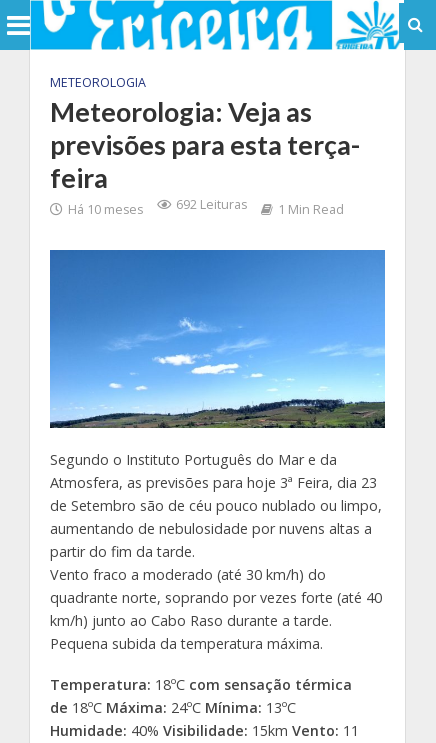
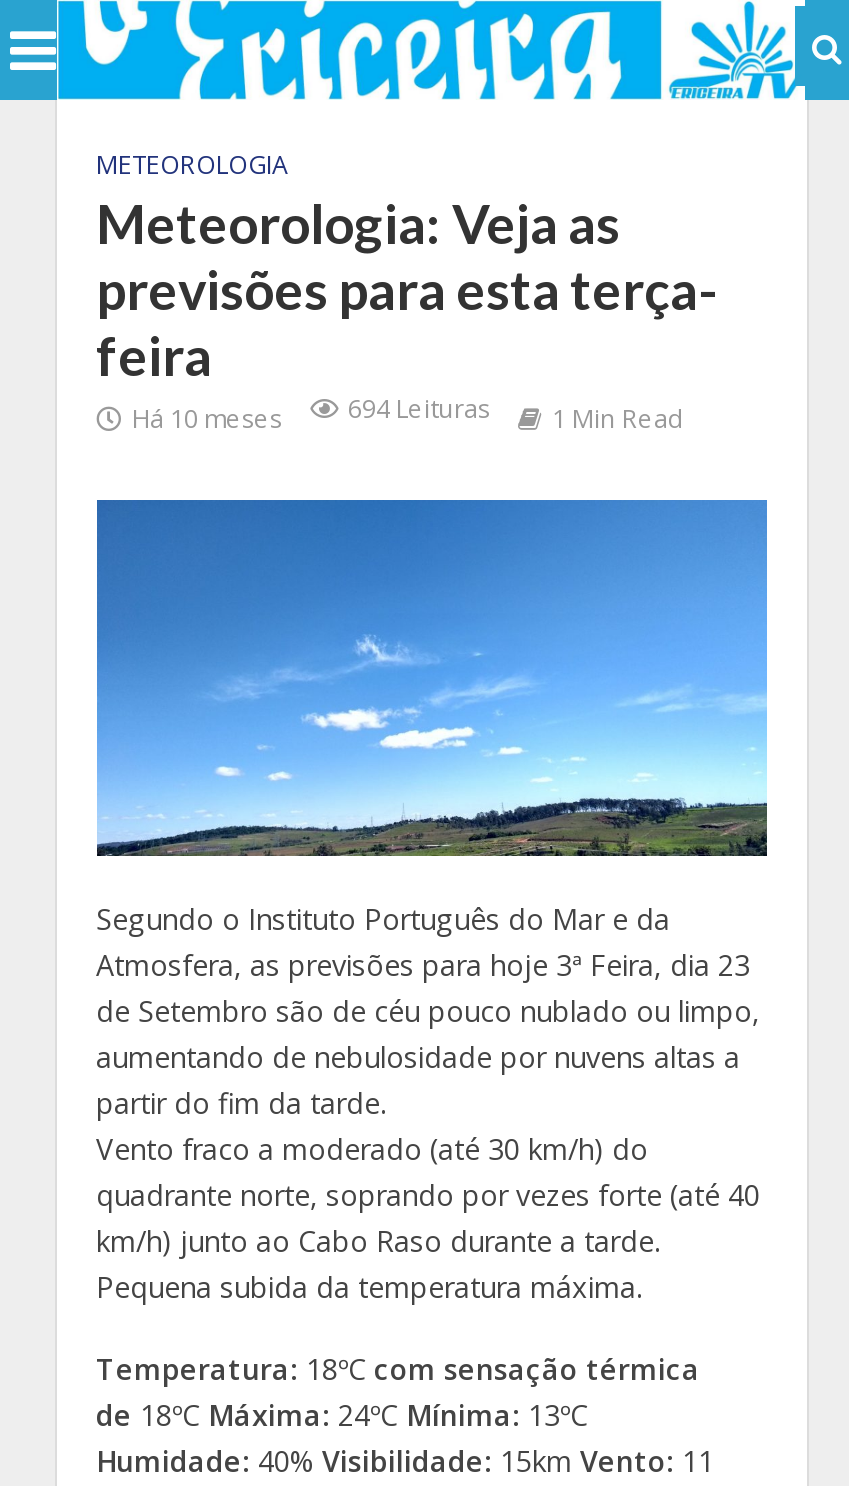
[67,196,343,218] Há 10 meses 692 Leituras 1 Min Read -> [132,392,684,436] Há 10 meses 694 Leituras 1 Min Read

